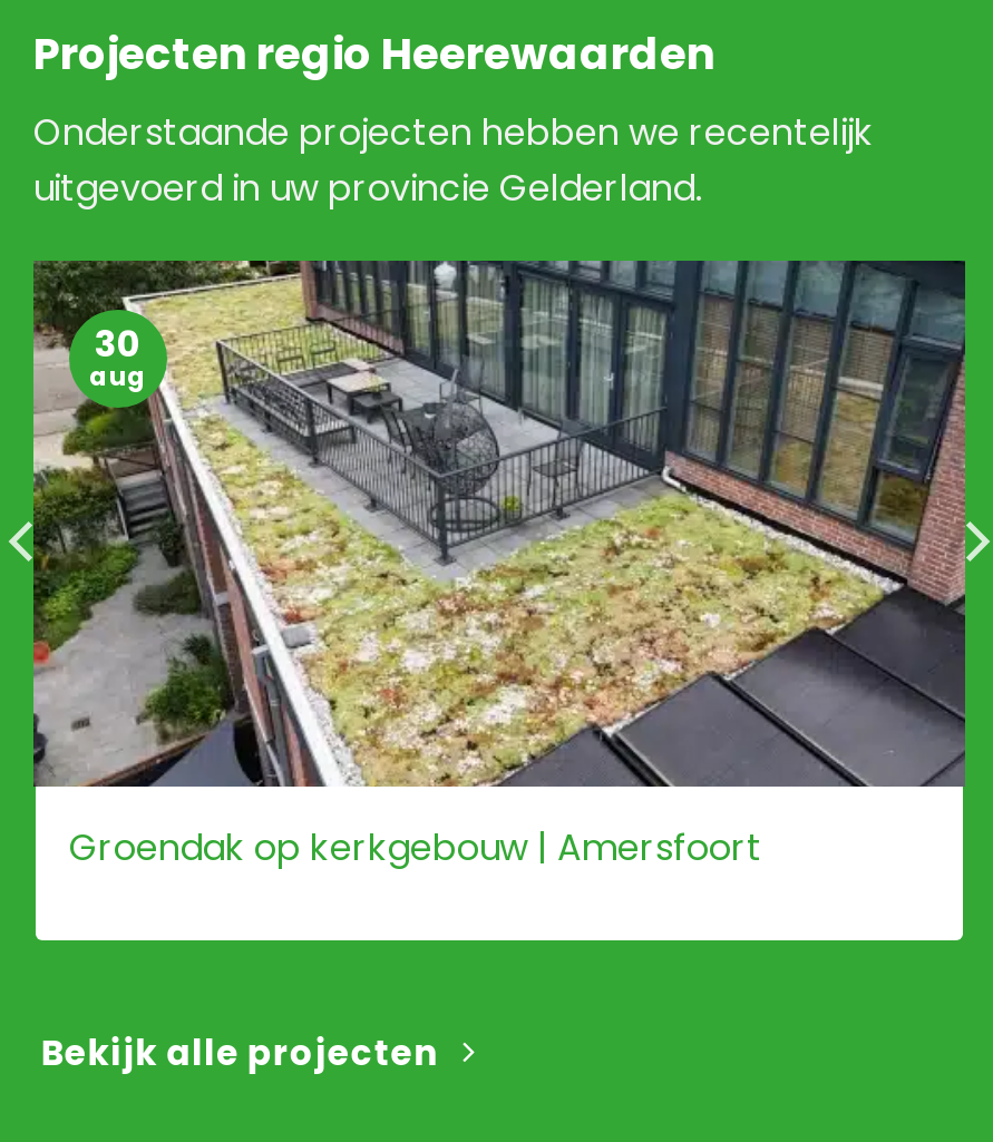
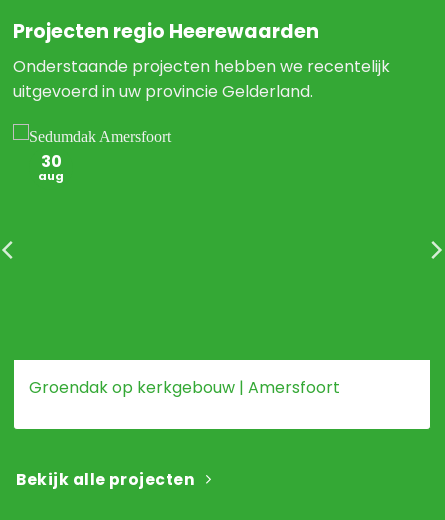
[31,258,967,789] [image] -> none

